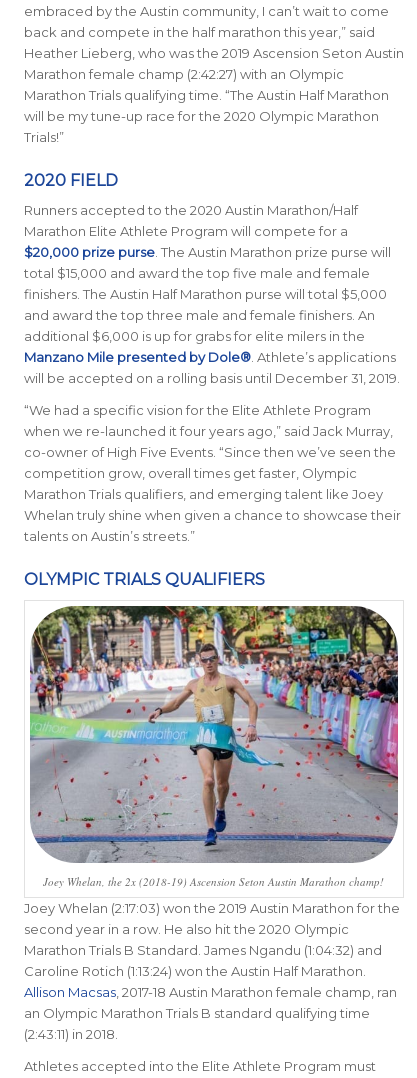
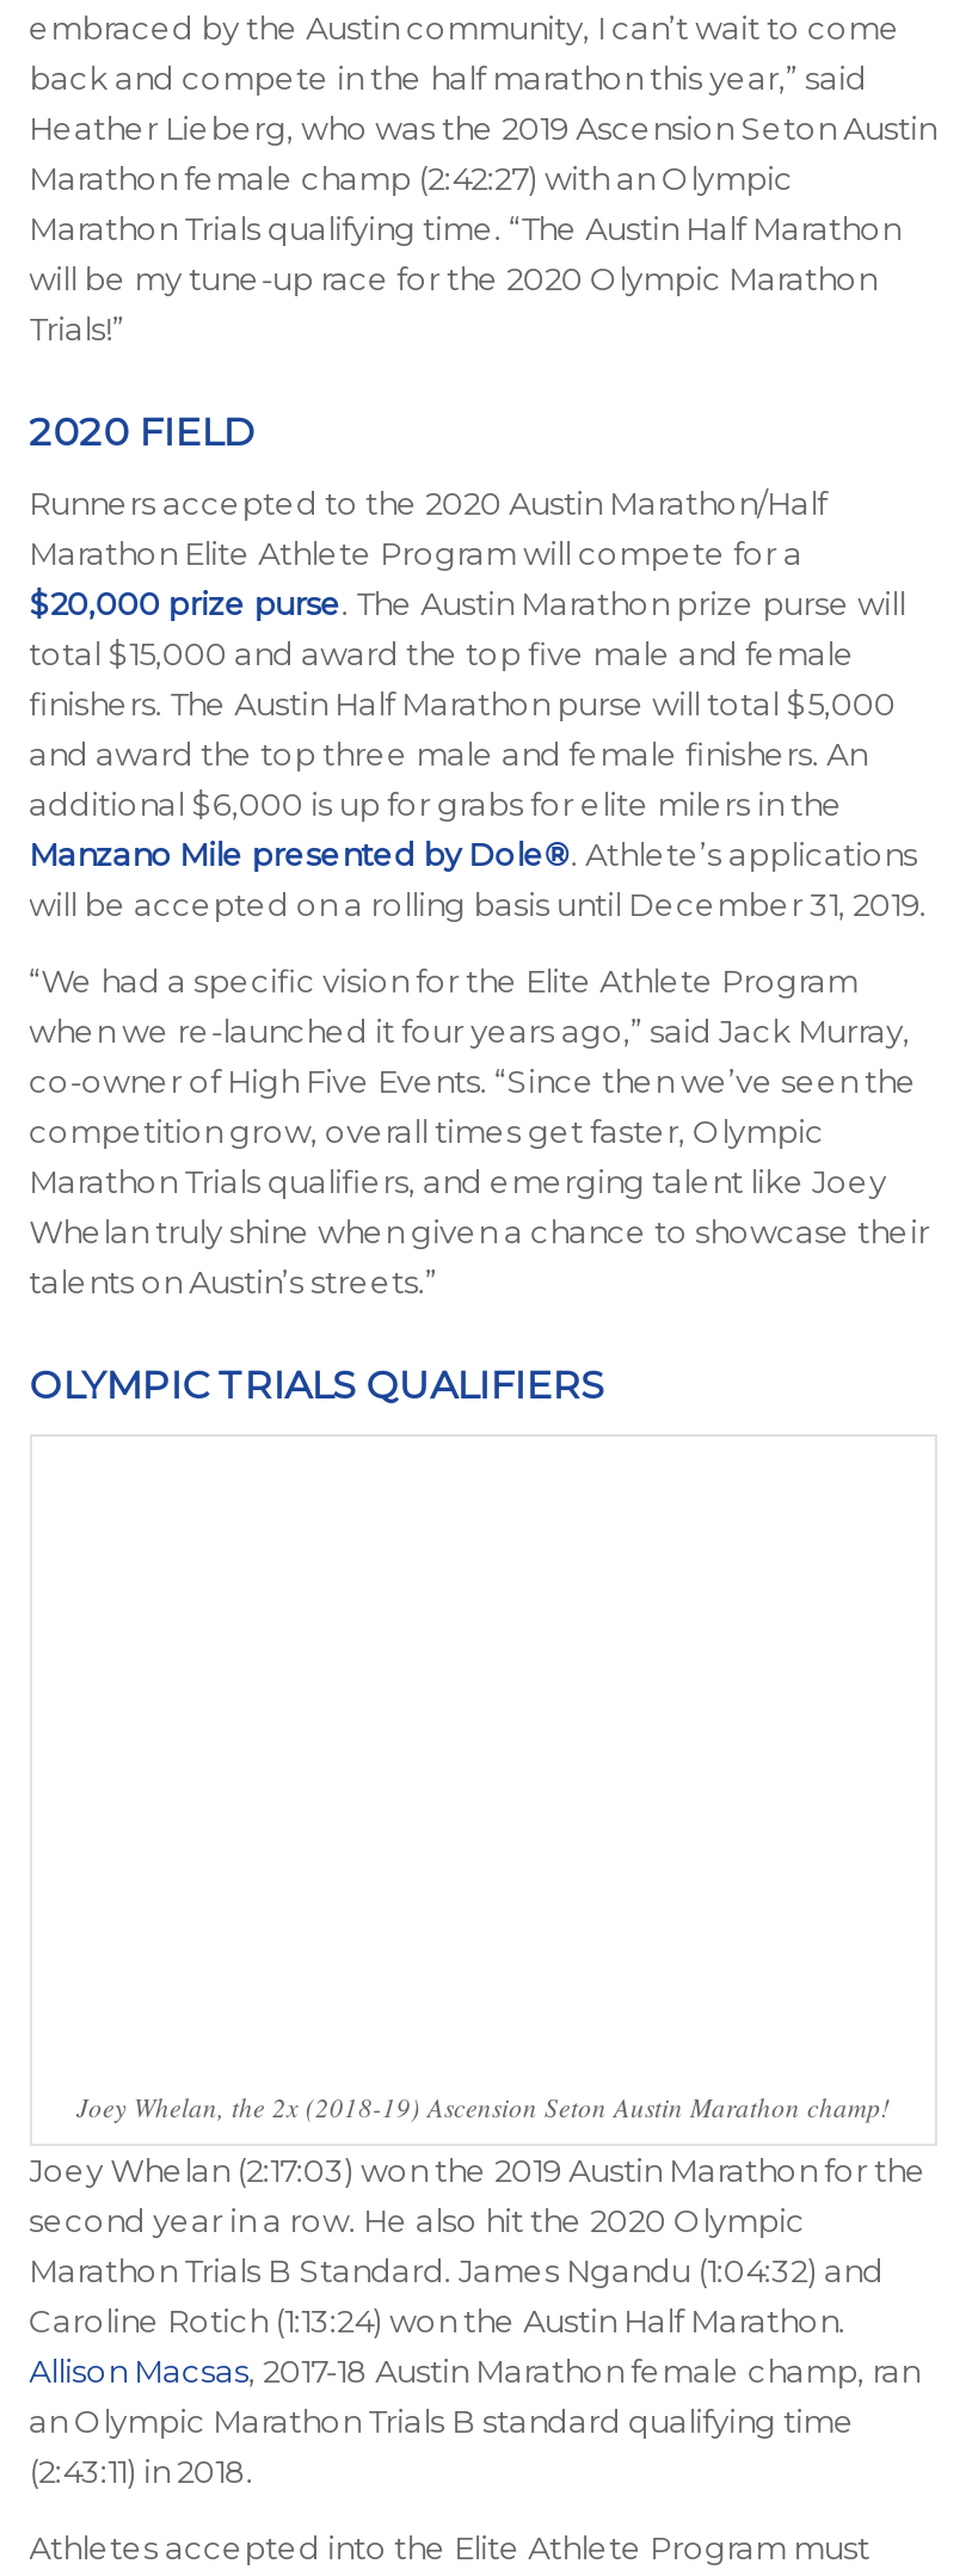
[29,605,399,864] [image] -> none

